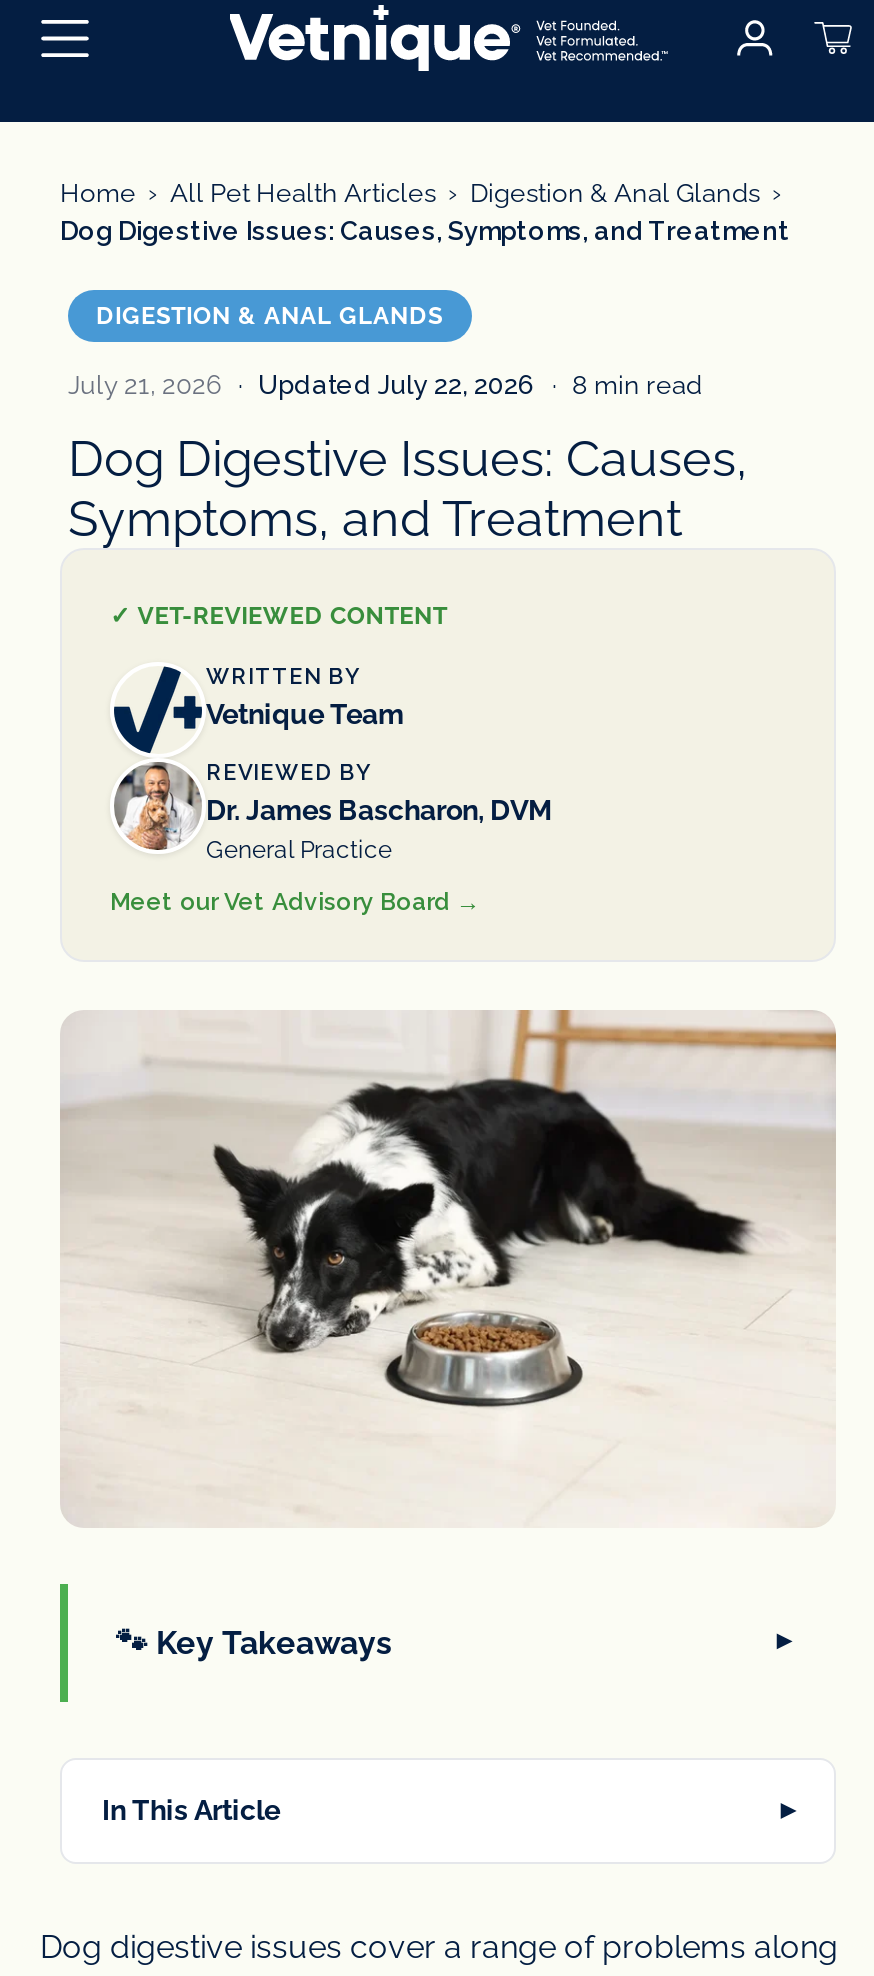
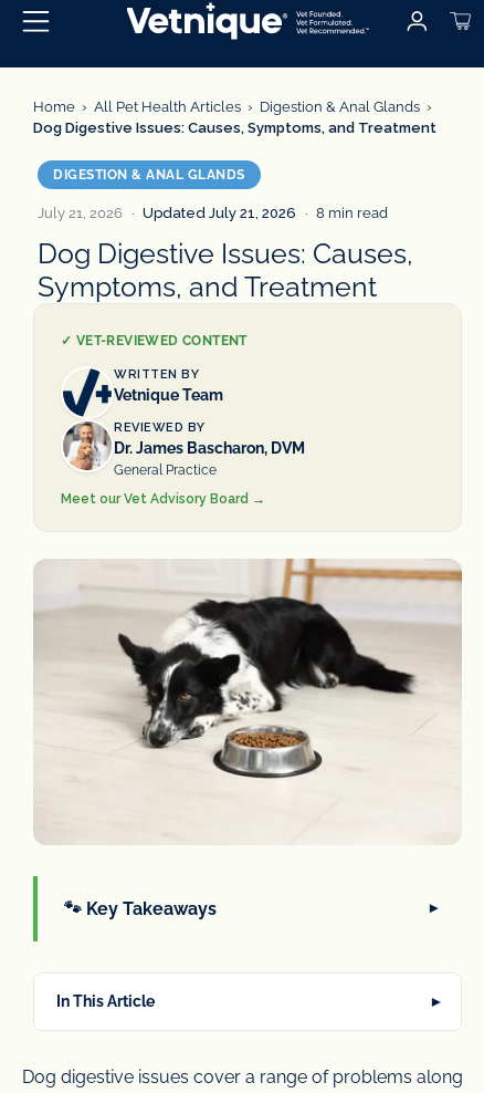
[68,370,702,400] July 21, 2026 Updated July 22, 2026 8 min read -> [38,205,388,221] July 21, 2026 Updated July 21, 2026 8 min read

